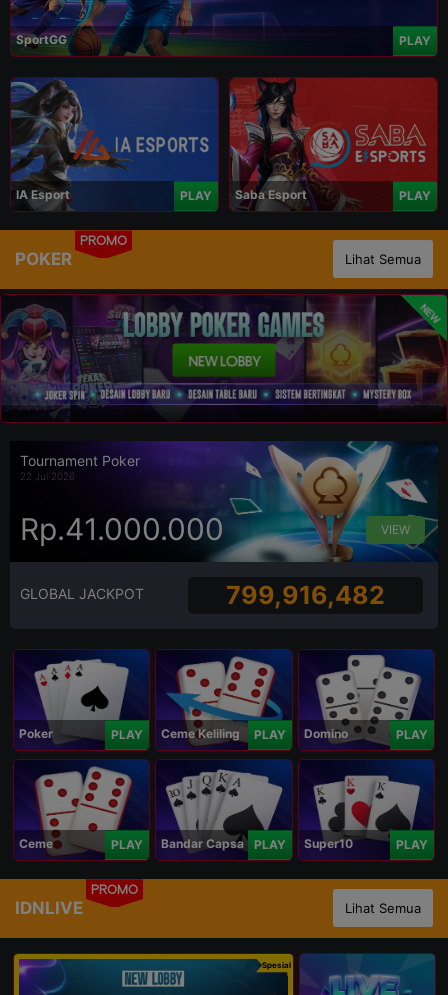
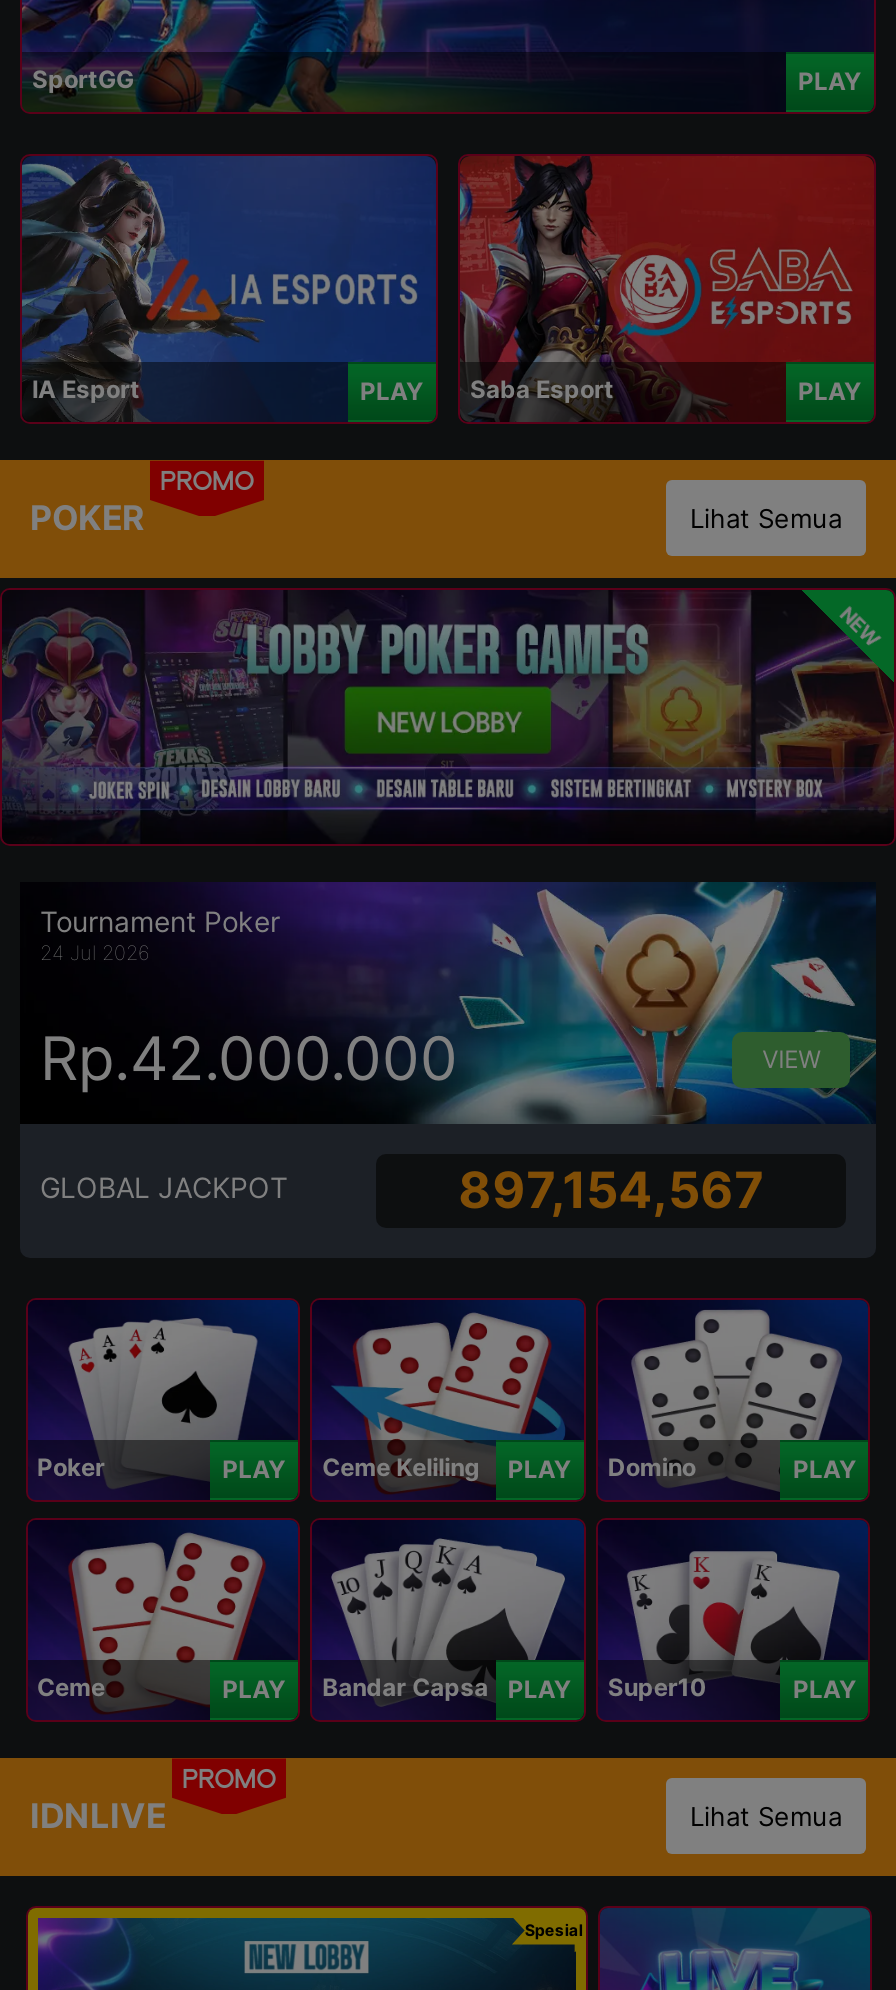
[20,470,75,482] 22 Jul 2026 -> [40,940,150,964] 24 Jul 2026
[20,511,224,547] Rp.41.000.000 -> [40,1022,458,1094] Rp.42.000.000
[226,580,385,610] 799,916,482 -> [458,1161,764,1221] 897,154,567

